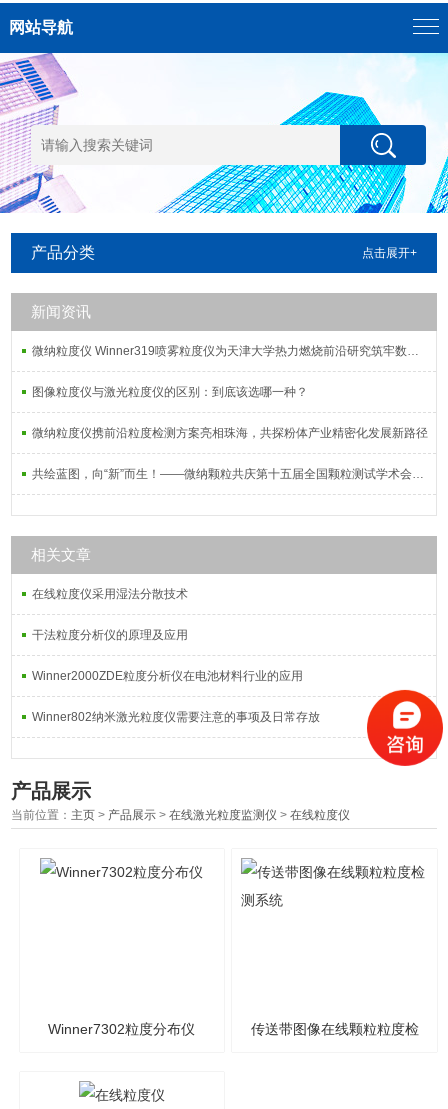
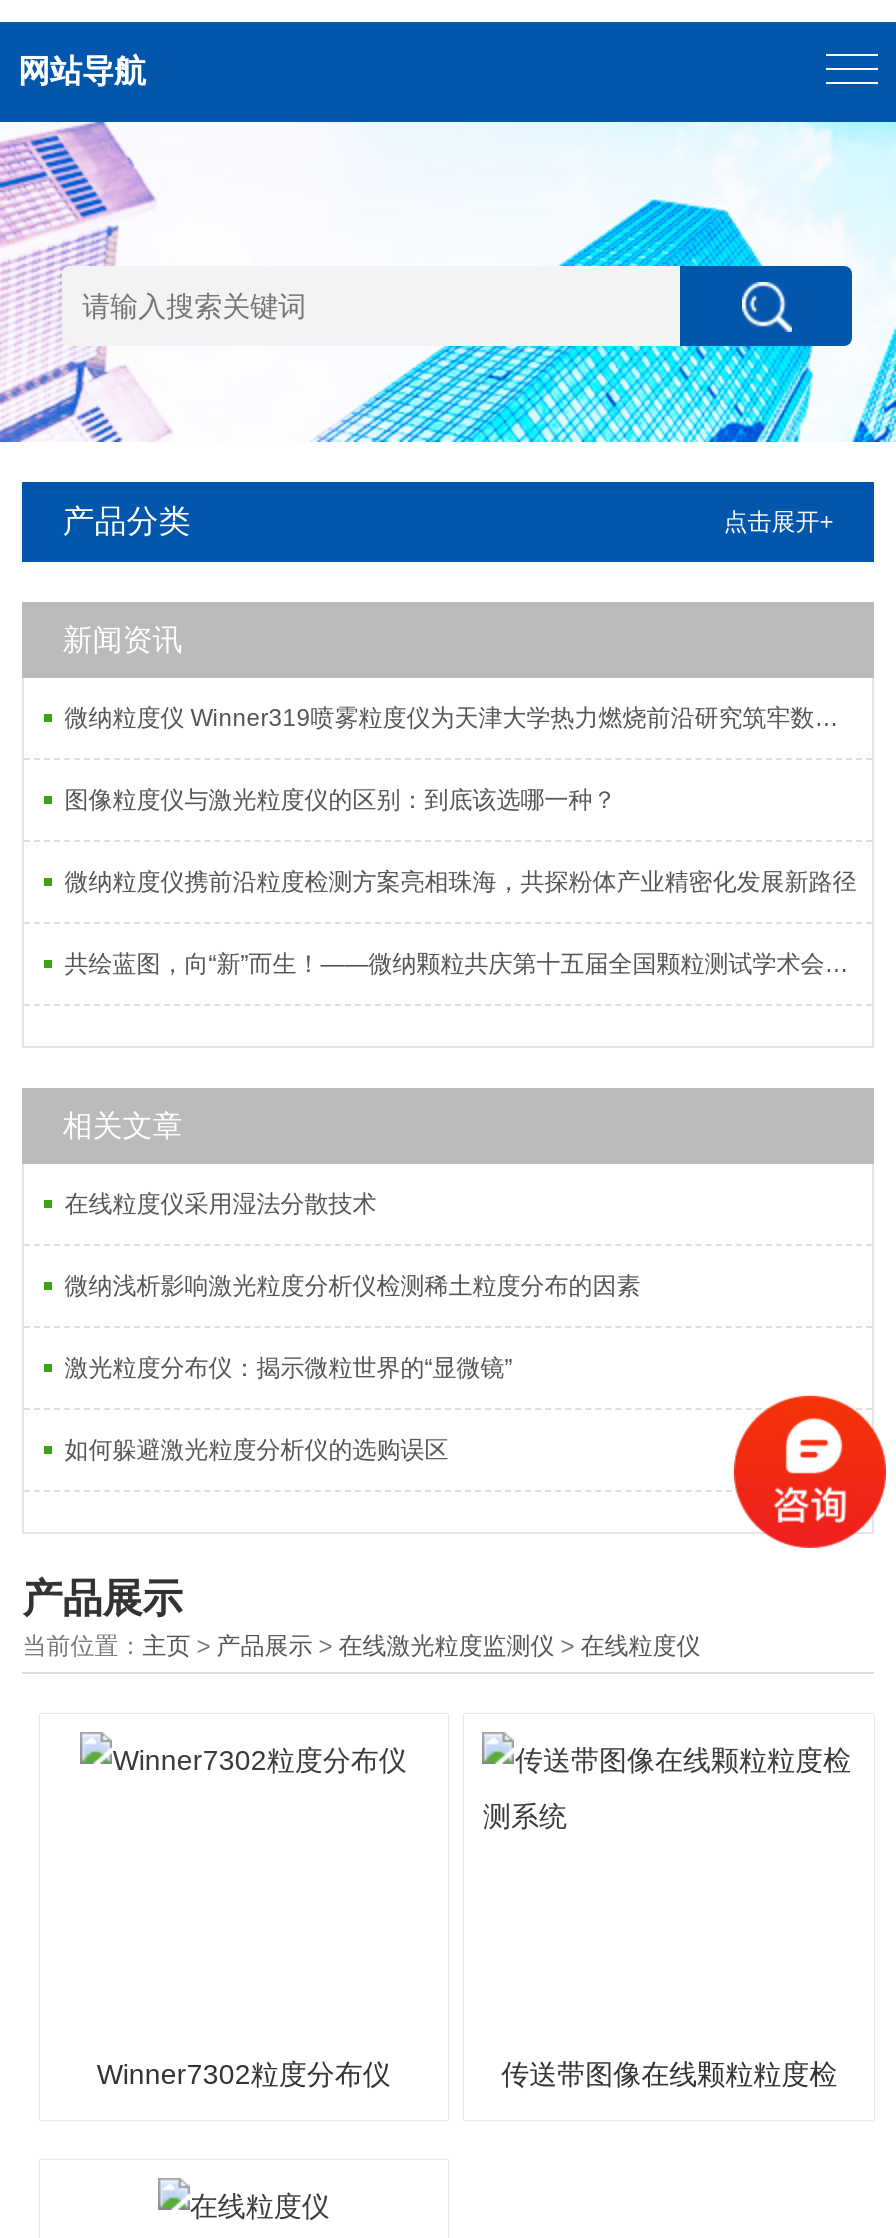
[32,628,188,642] 干法粒度分析仪的原理及应用 -> [64,1272,640,1300] 微纳浅析影响激光粒度分析仪检测稀土粒度分布的因素
[32,669,303,683] Winner2000ZDE粒度分析仪在电池材料行业的应用 -> [64,1354,512,1382] 激光粒度分布仪：揭示微粒世界的“显微镜”
[32,710,320,724] Winner802纳米激光粒度仪需要注意的事项及日常存放 -> [64,1436,448,1464] 如何躲避激光粒度分析仪的选购误区

